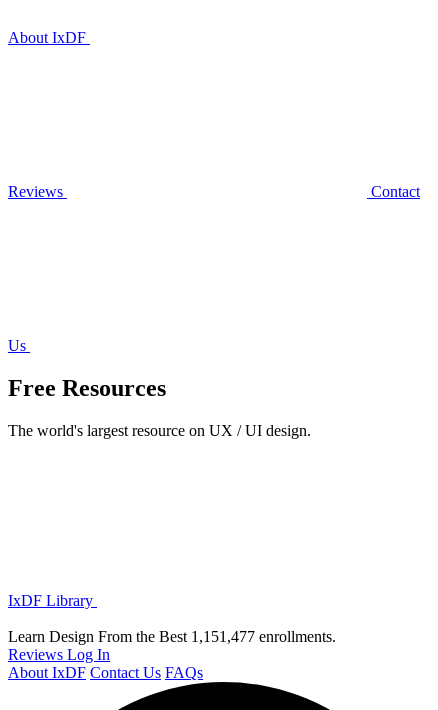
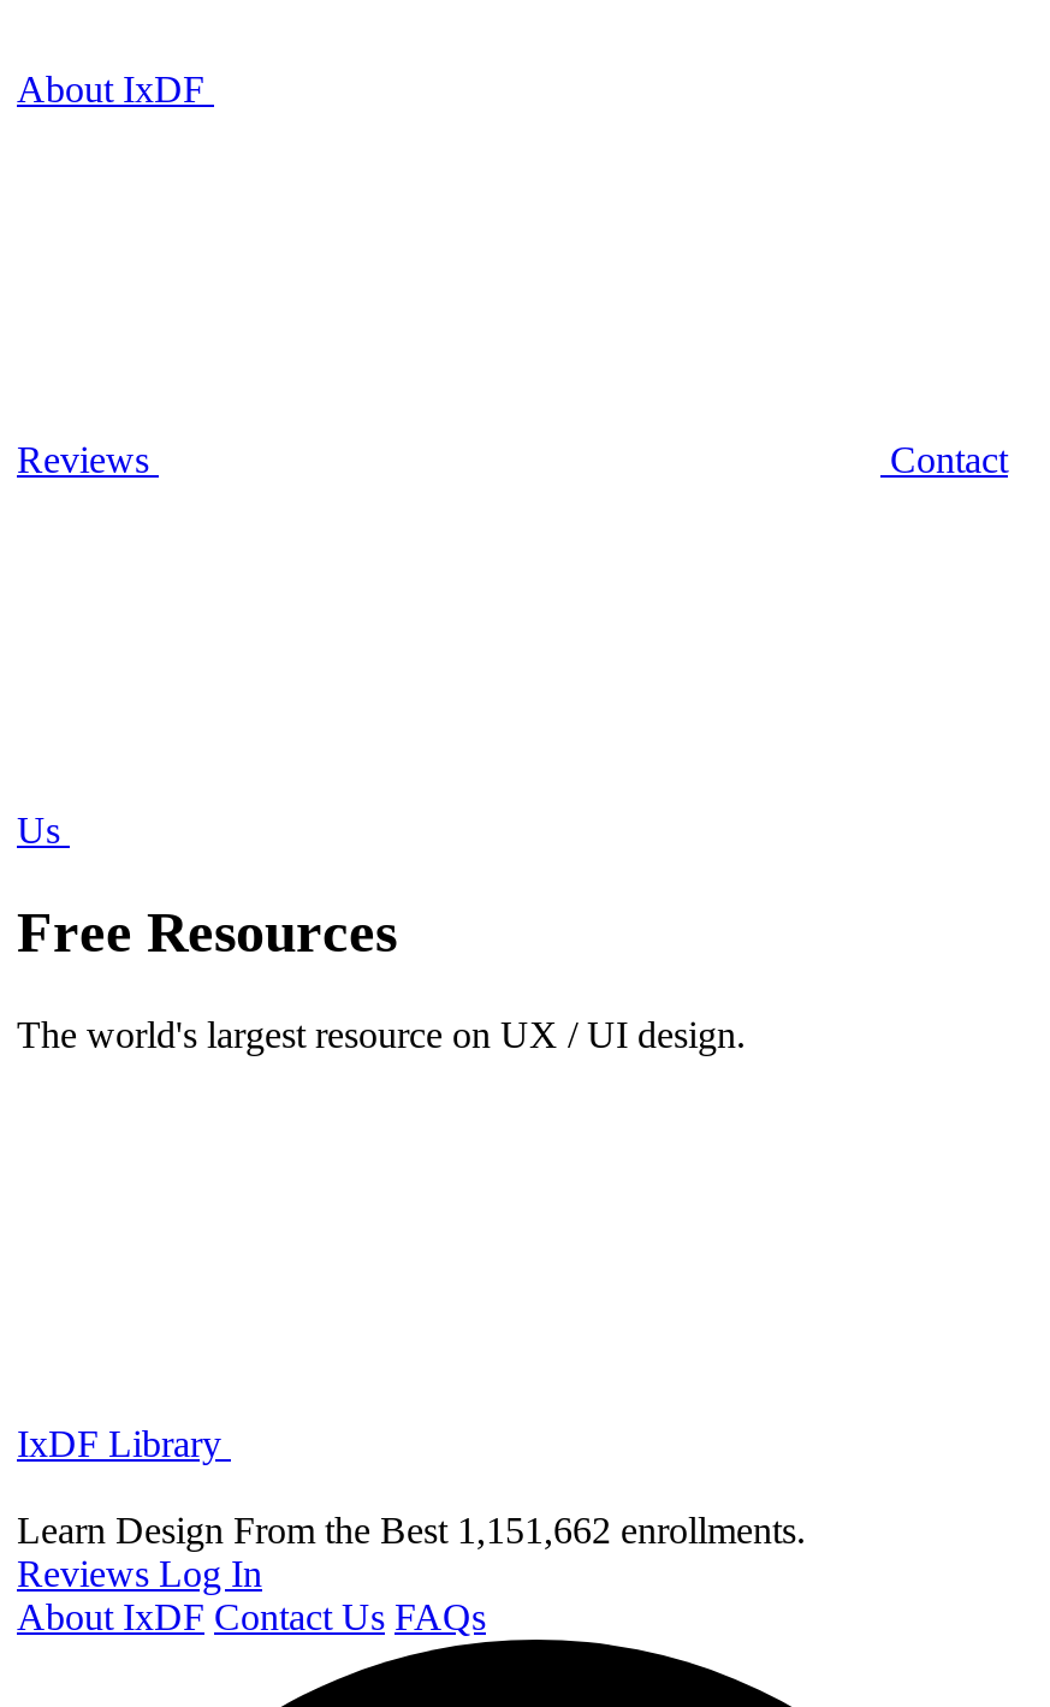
[8,628,336,645] Learn Design From the Best 1,151,477 enrollments. -> [17,1509,806,1550] Learn Design From the Best 1,151,662 enrollments.

